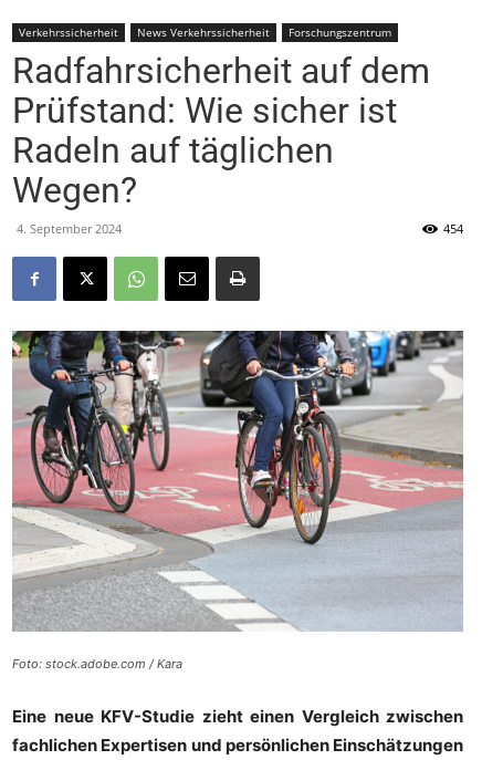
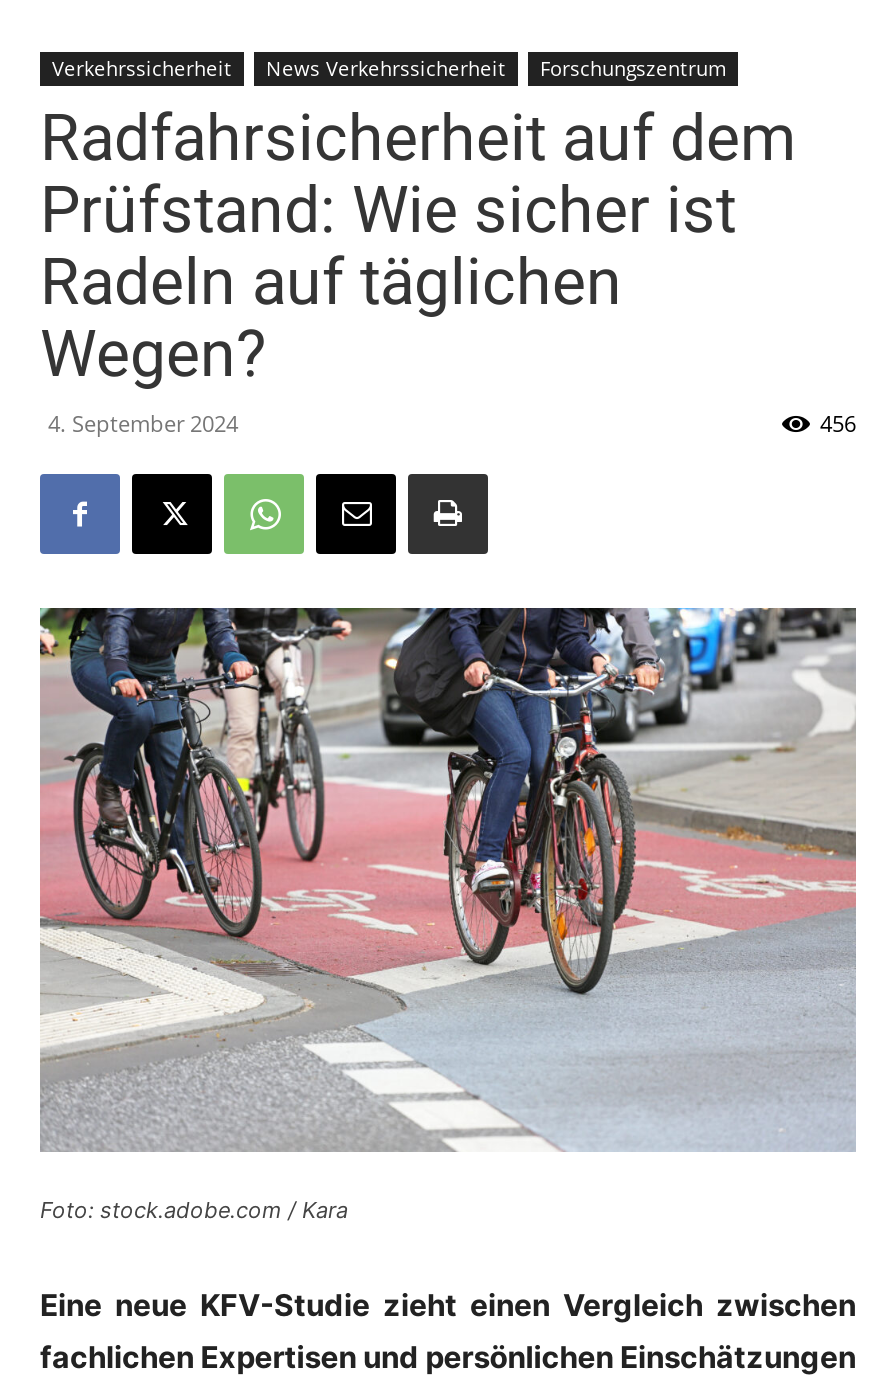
[443,220,463,237] 454 -> [820,408,856,438] 456

